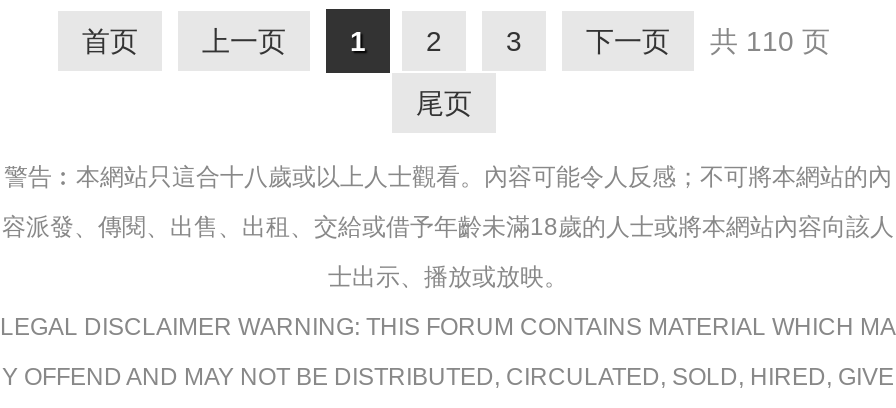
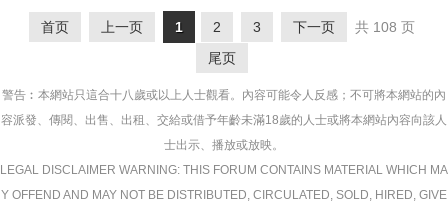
[82,25,838,57] 首页 上一页 1 2 3 下一页 共 110 页 -> [41,19,419,35] 首页 上一页 1 2 3 下一页 共 108 页

